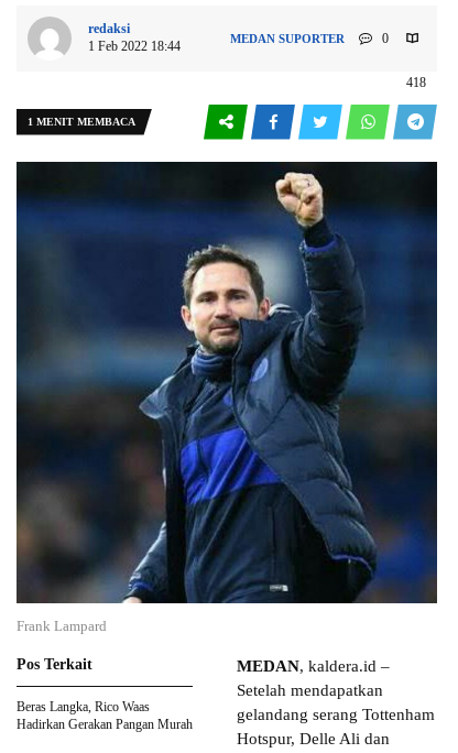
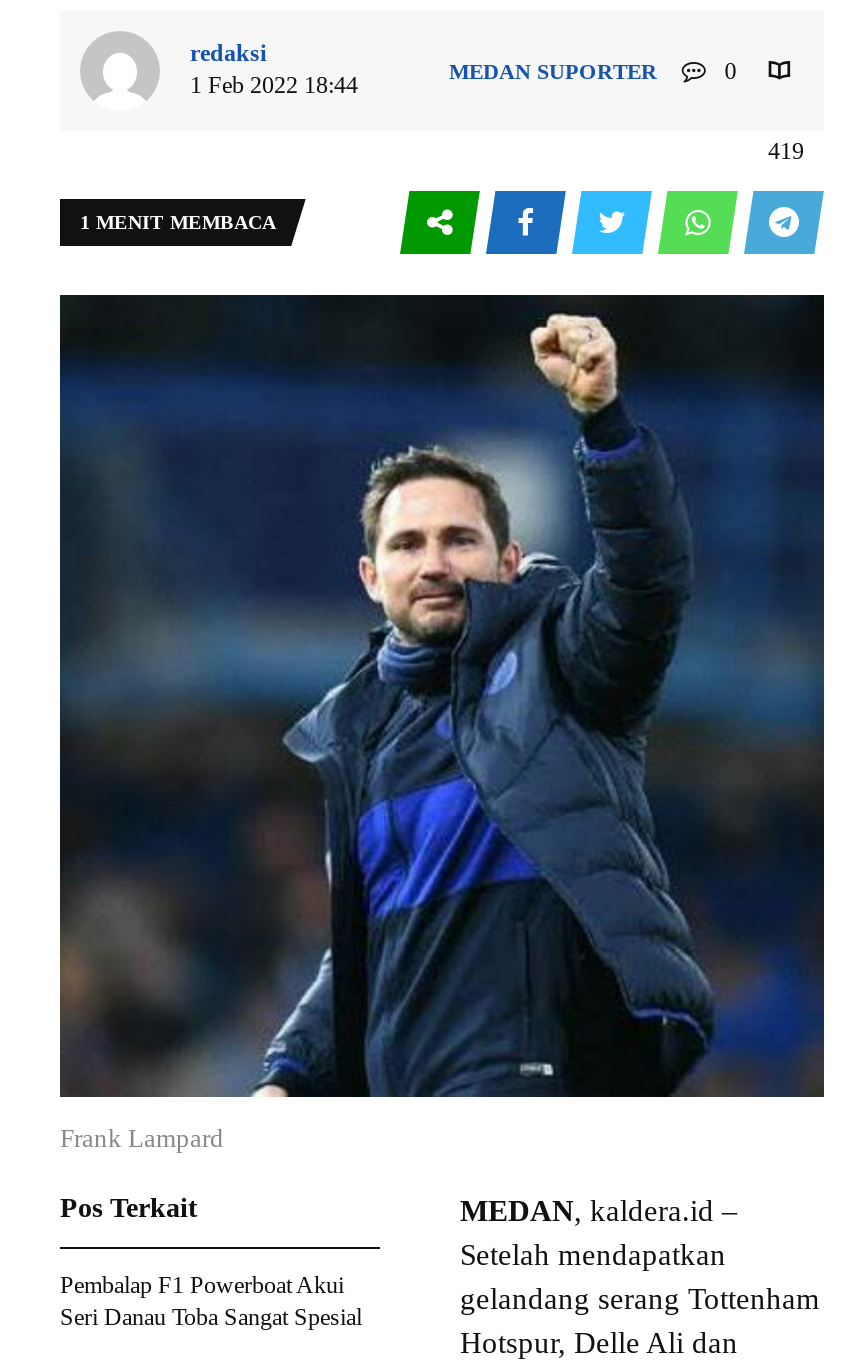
[406,74,426,90] 418 -> [768,136,804,164] 419
[17,699,193,732] Beras Langka, Rico Waas | Hadirkan Gerakan Pangan Murah -> [60,1271,362,1331] Pembalap F1 Powerboat Akui | Seri Danau Toba Sangat Spesial

